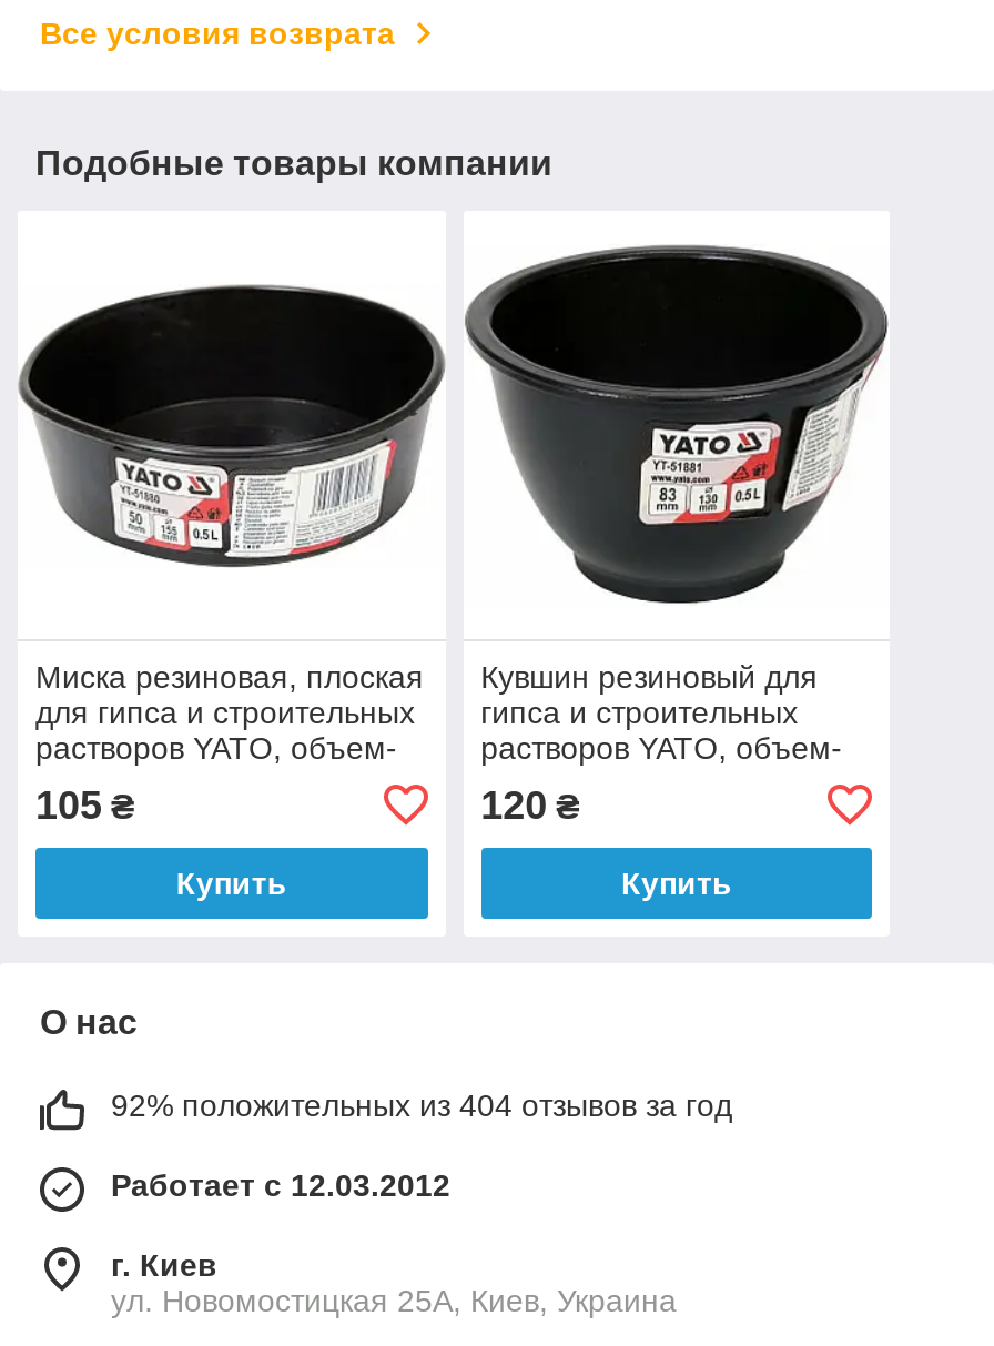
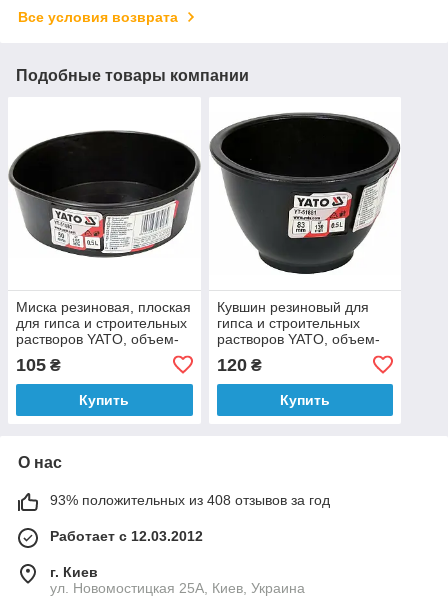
[111,1087,732,1123] 92% положительных из 404 отзывов за год -> [50,492,330,508] 93% положительных из 408 отзывов за год

